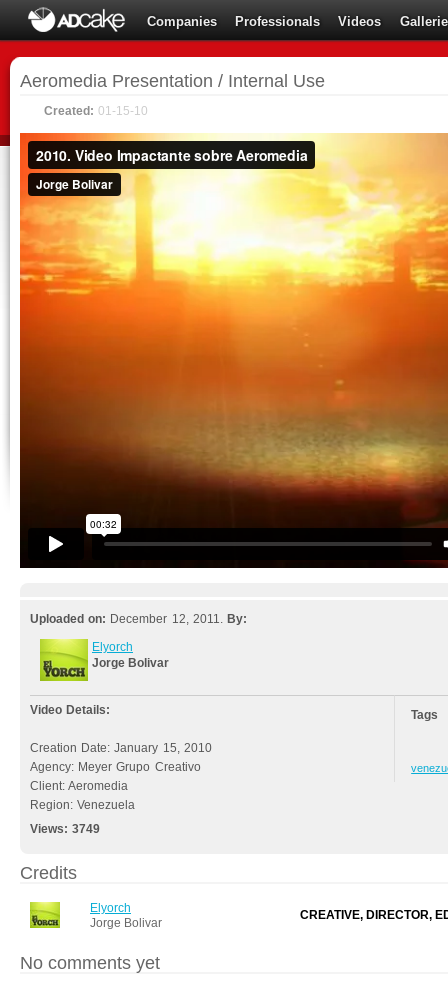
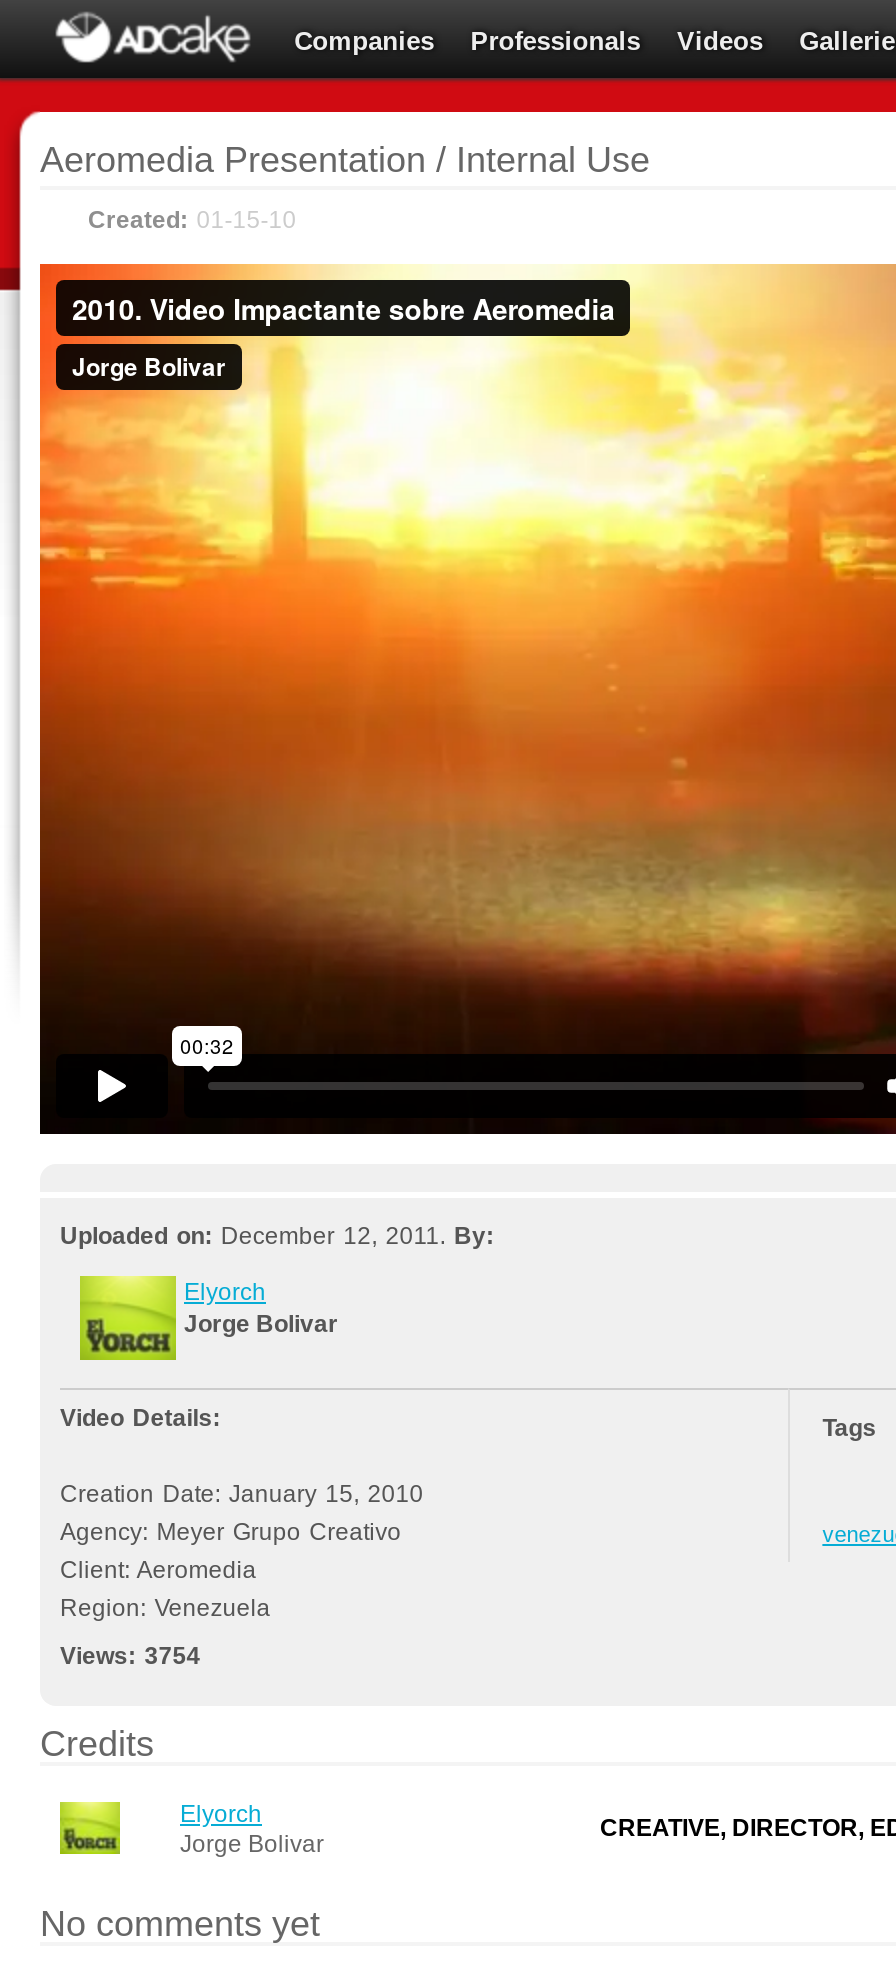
[30,822,100,836] Views: 3749 -> [60,1642,200,1670] Views: 3754

